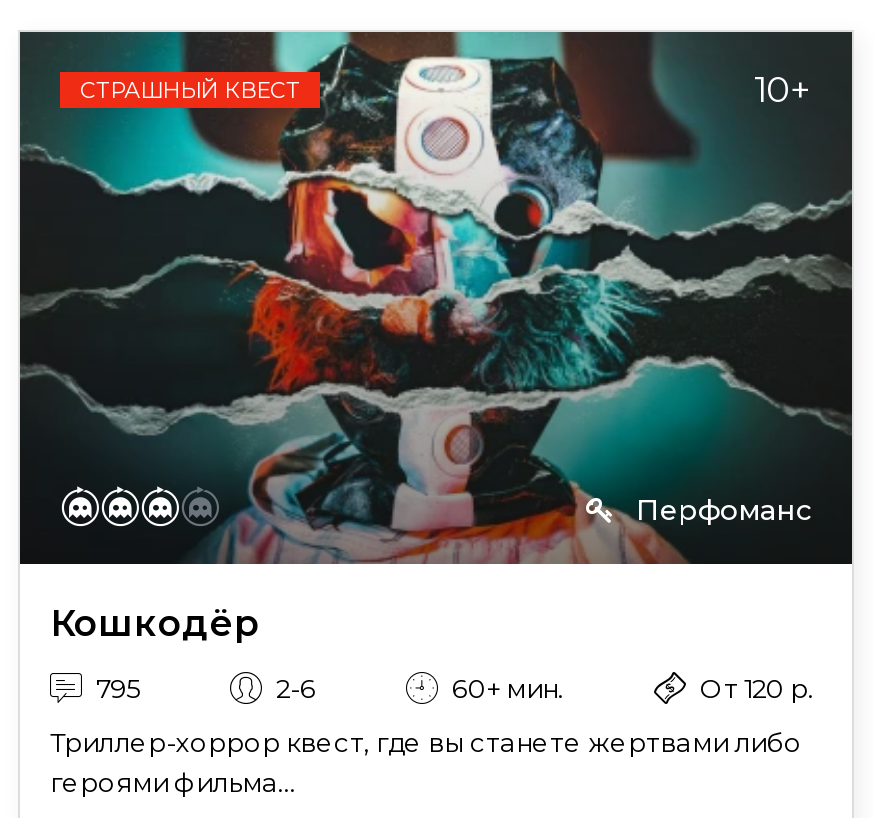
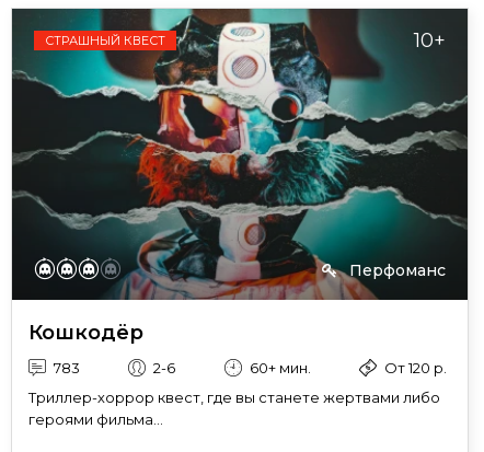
[90,672,140,704] 795 -> [50,359,80,376] 783

